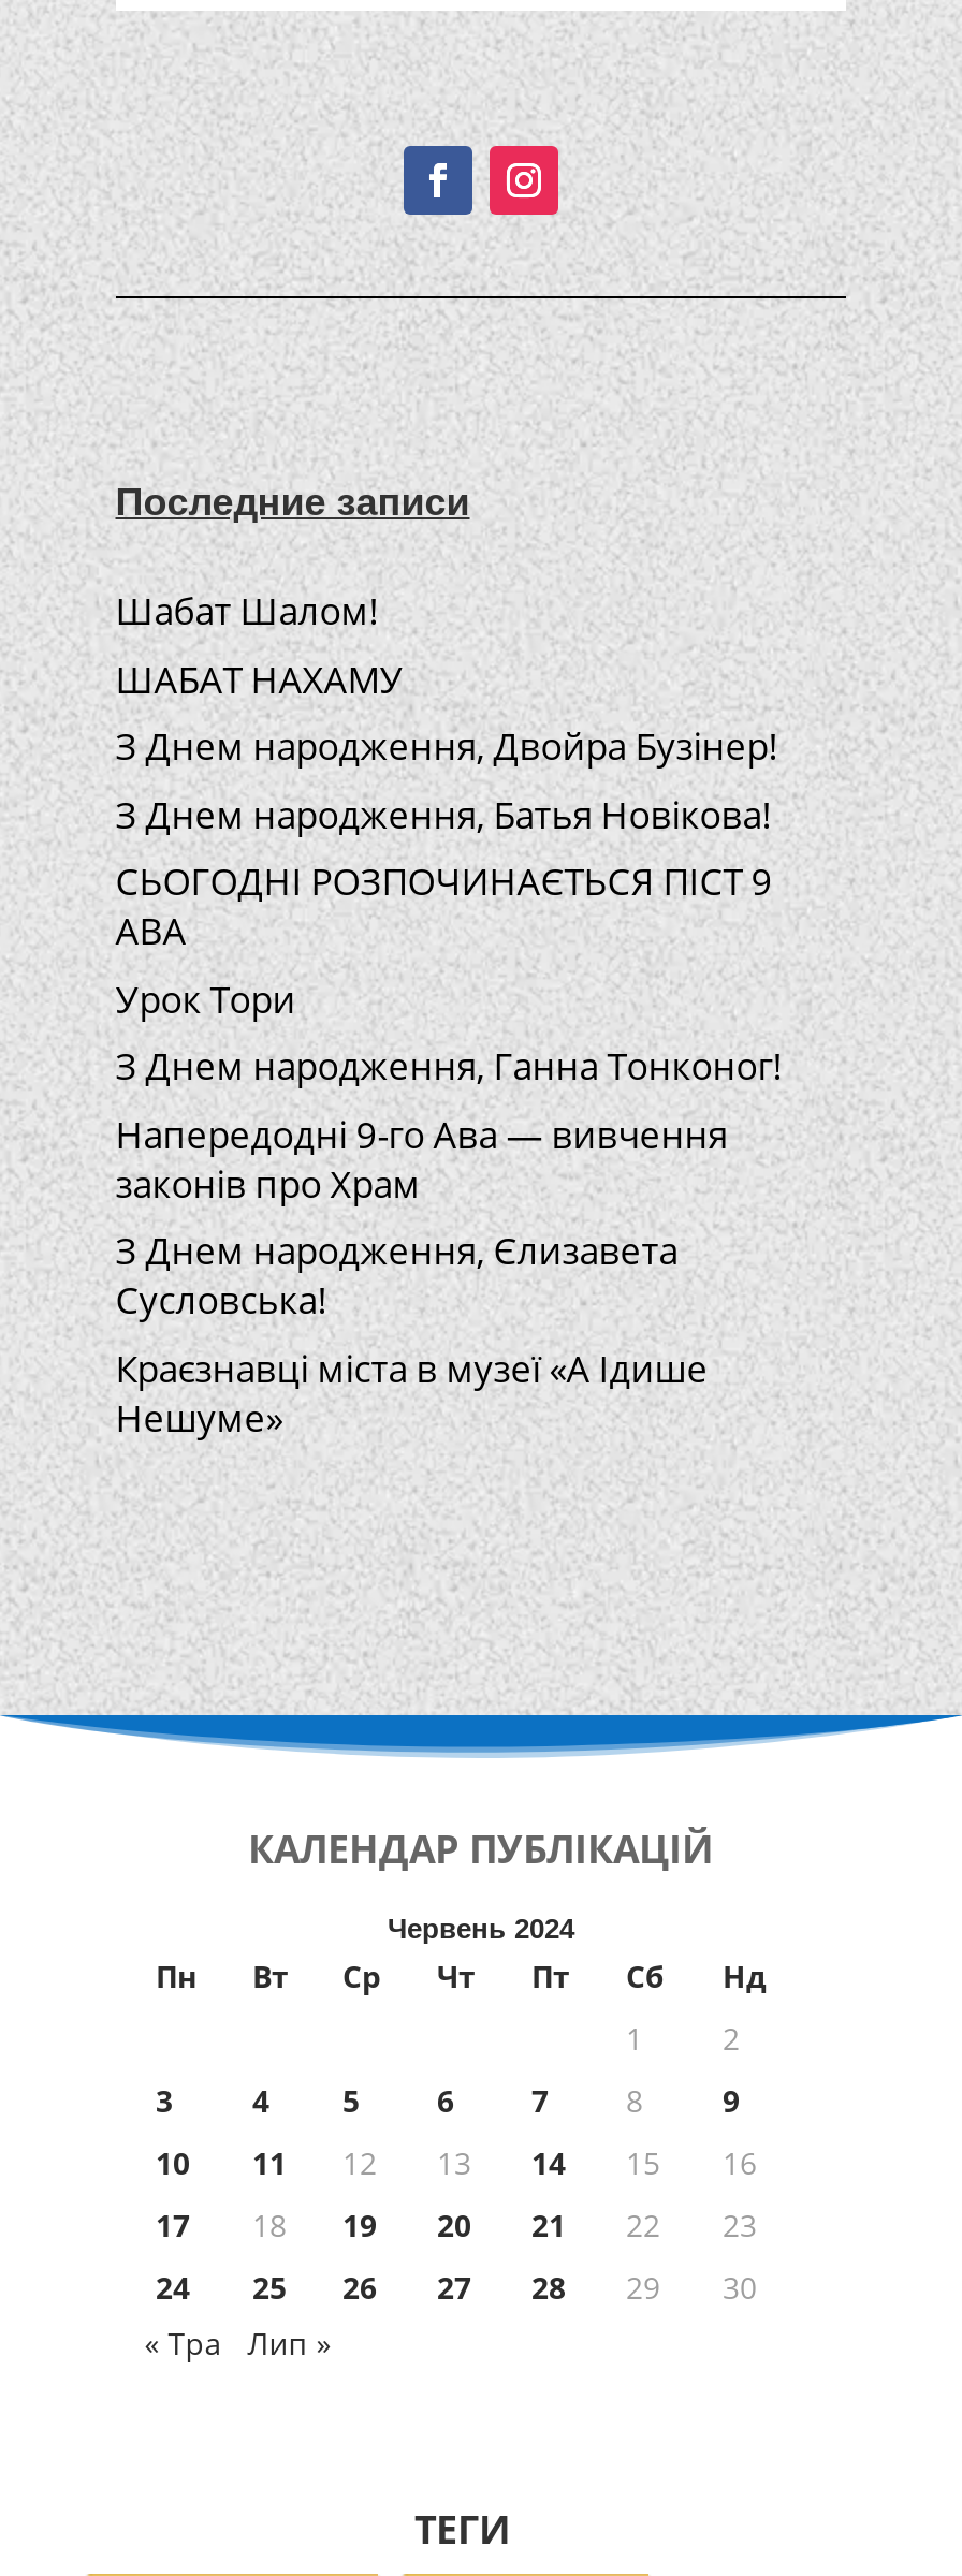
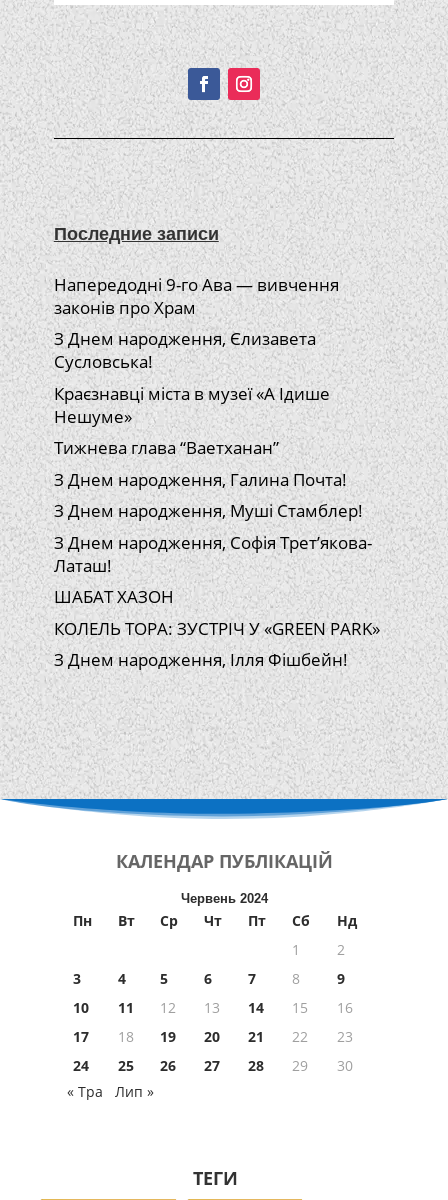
[116,586,783,1090] Шабат Шалом! | ШАБАТ НАХАМУ | З Днем народження, Двойра Бузінер! | З Днем народження, Батья Новікова! | СЬОГОДНІ РОЗПОЧИНАЄТЬСЯ ПІСТ 9 | АВА | Урок Тори | З Днем народження, Ганна Тонконог! -> none
moved [116,1109,728,1441] -> [54,273,339,428]: Напередодні 9-го Ава — вивчення | законів про Храм | З Днем народження, Єлизавета | Сусловська! | Краєзнавці міста в музеї «А Ідише | Нешуме»
none -> [54,436,380,671] Тижнева глава “Ваетханан” | З Днем народження, Галина Почта! | З Днем народження, Муші Стамблер! | З Днем народження, Софія Трет’якова- | Латаш! | ШАБАТ ХАЗОН | КОЛЕЛЬ ТОРА: ЗУСТРІЧ У «GREEN PARK» | З Днем народження, Ілля Фішбейн!

